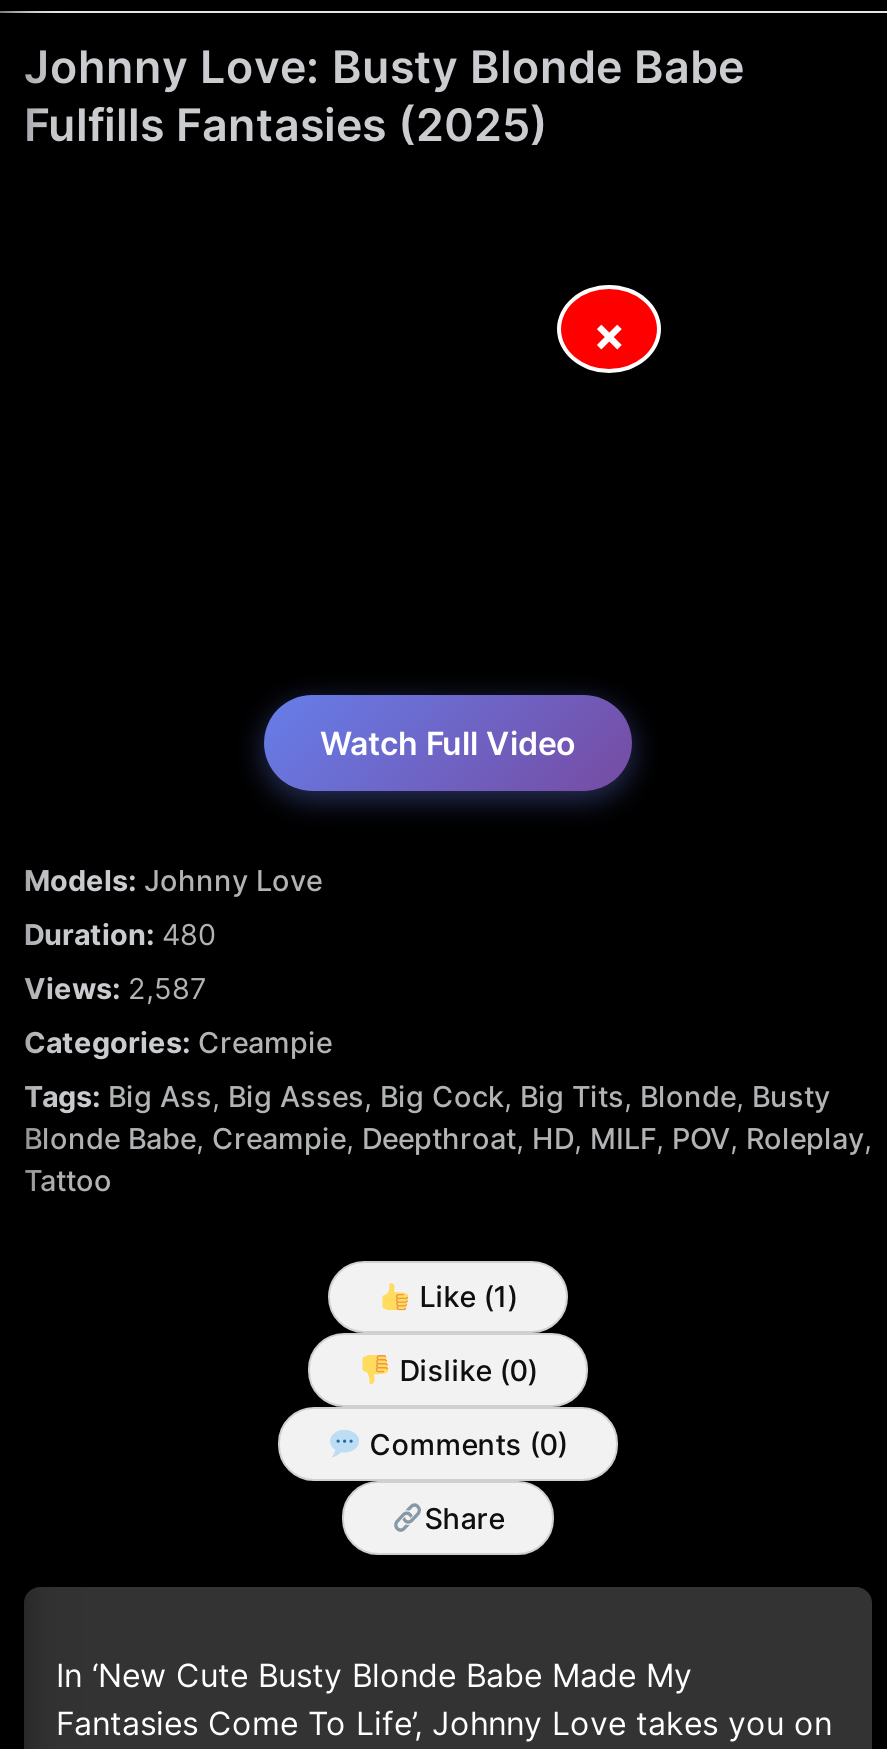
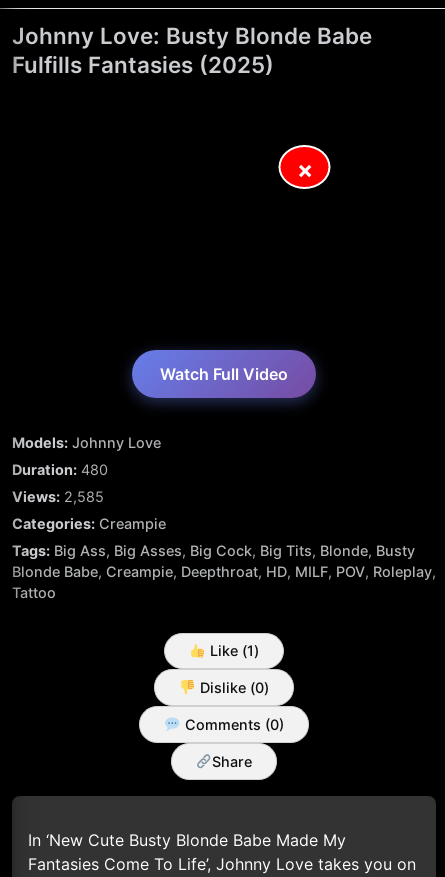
[24,970,206,1004] Views: 2,587 -> [12,487,104,504] Views: 2,585

